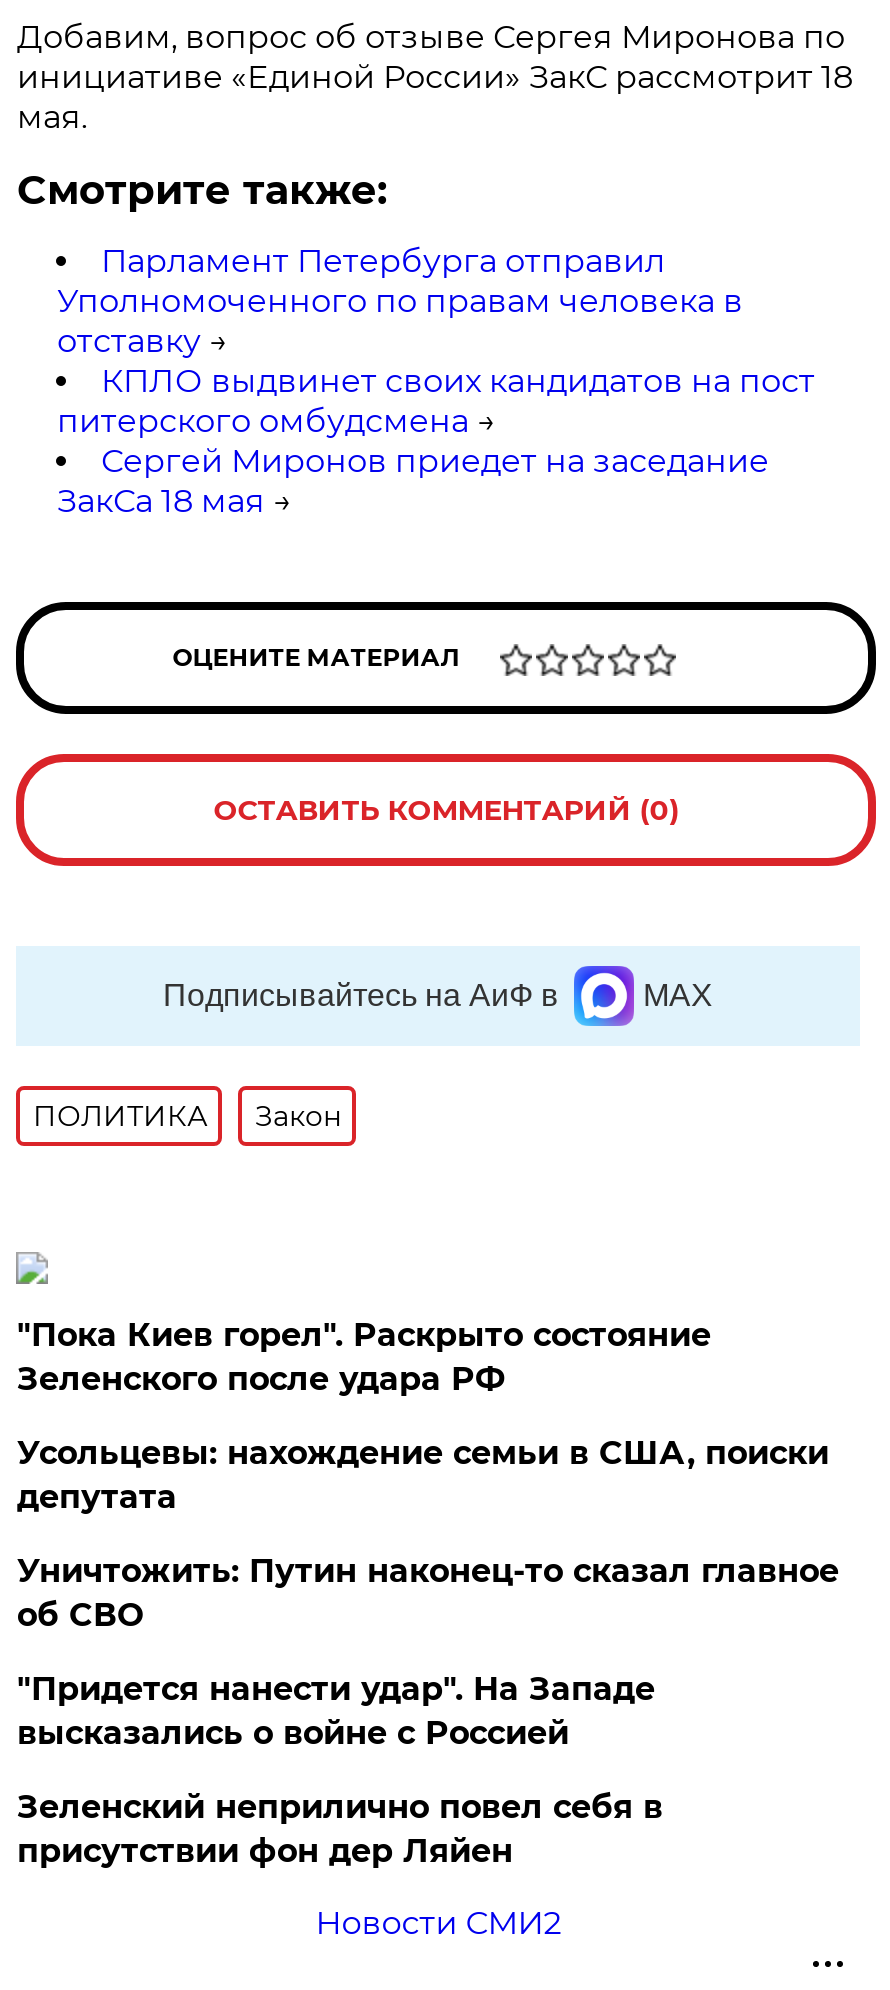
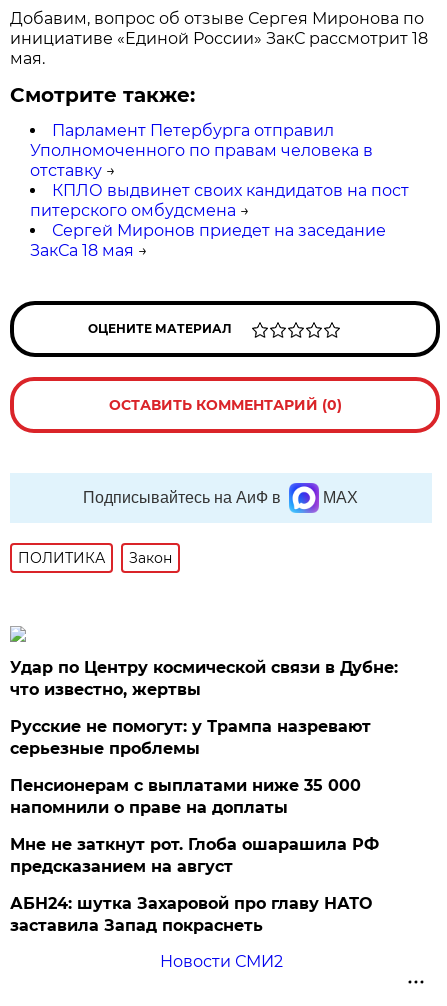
[17,1316,711,1398] "Пока Киев горел". Раскрыто состояние | Зеленского после удара РФ -> [10,658,398,699] Удар по Центру космической связи в Дубне: | что известно, жертвы
[17,1434,829,1516] Усольцевы: нахождение семьи в США, поиски | депутата -> [10,717,371,758] Русские не помогут: у Трампа назревают | серьезные проблемы
[17,1552,839,1634] Уничтожить: Путин наконец-то сказал главное | об СВО -> [10,776,361,817] Пенсионерам с выплатами ниже 35 000 | напомнили о праве на доплаты
[17,1670,655,1752] "Придется нанести удар". На Западе | высказались о войне с Россией -> [10,835,379,876] Мне не заткнут рот. Глоба ошарашила РФ | предсказанием на август
[17,1788,663,1870] Зеленский неприлично повел cебя в | присутствии фон дер Ляйен -> [10,894,372,935] АБН24: шутка Захаровой про главу НАТО | заставила Запад покраснеть

